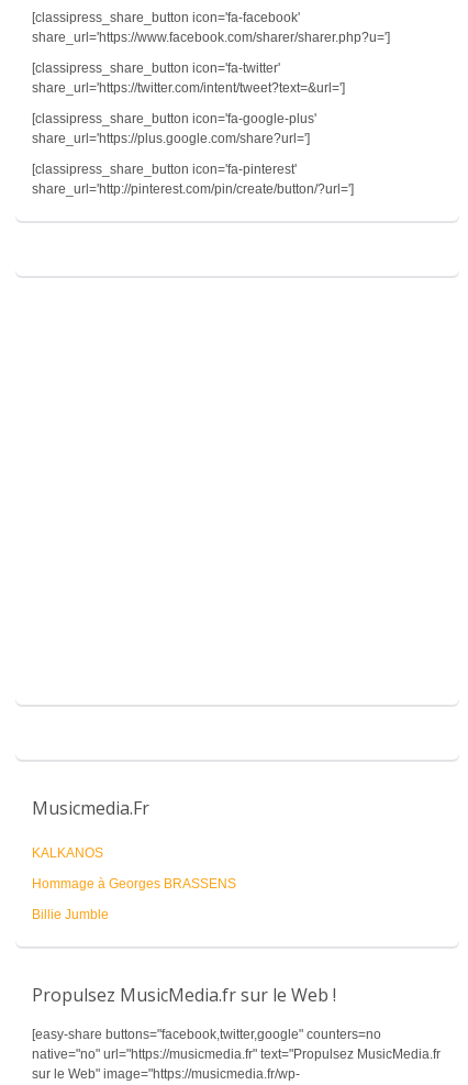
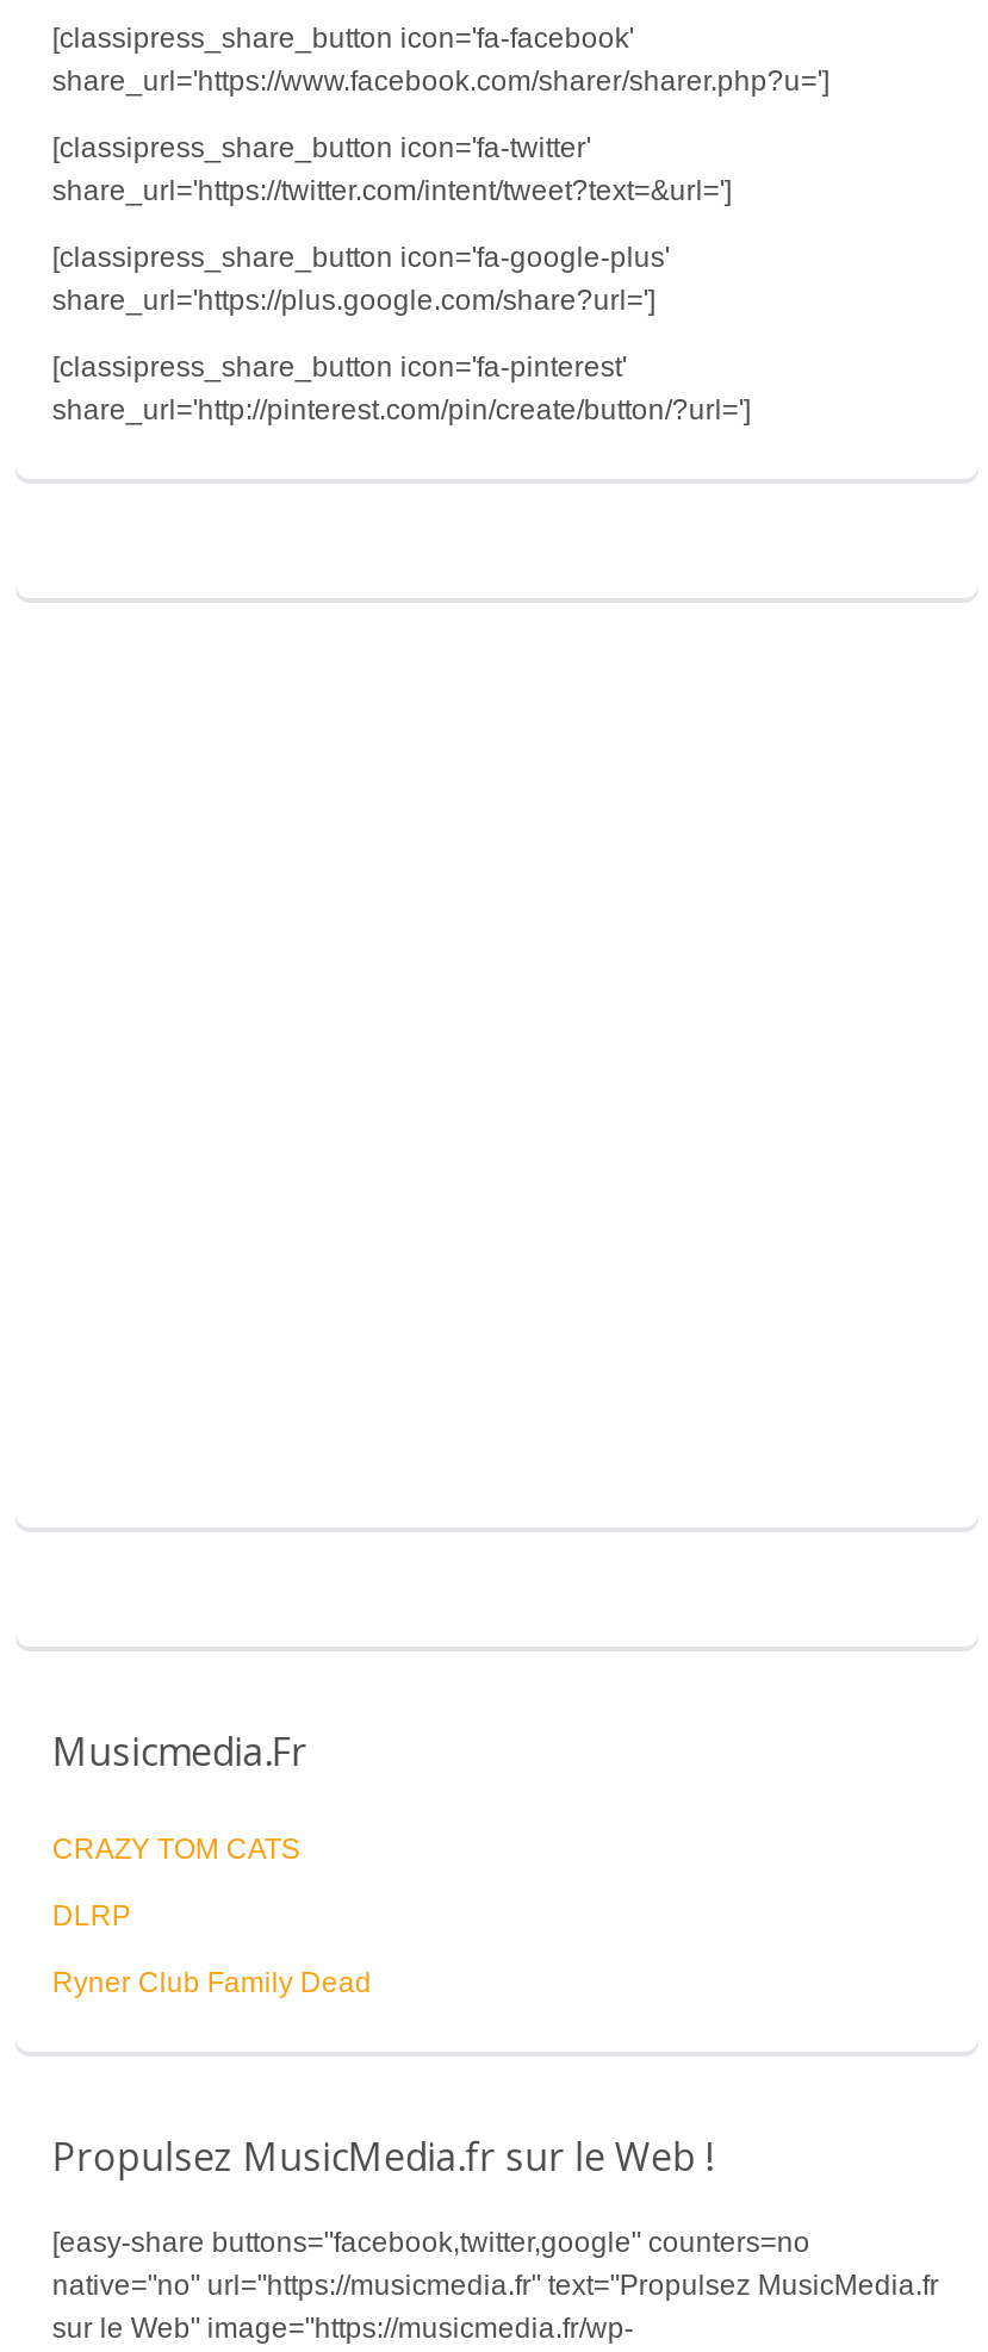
[32,845,104,861] KALKANOS -> [52,1832,300,1865] CRAZY TOM CATS
[32,876,237,891] Hommage à Georges BRASSENS -> [52,1899,131,1932] DLRP
[32,907,109,922] Billie Jumble -> [52,1965,372,1999] Ryner Club Family Dead

